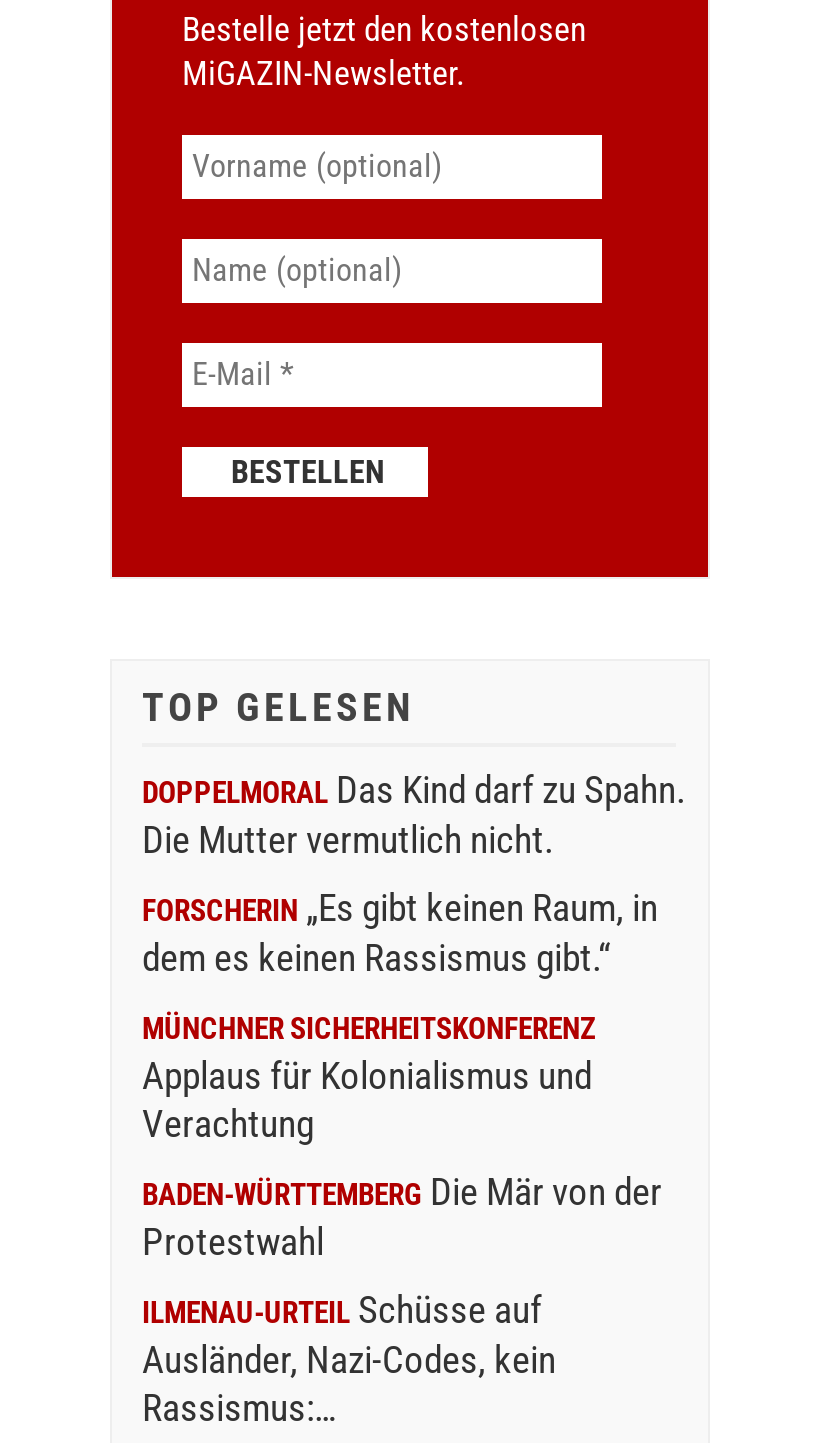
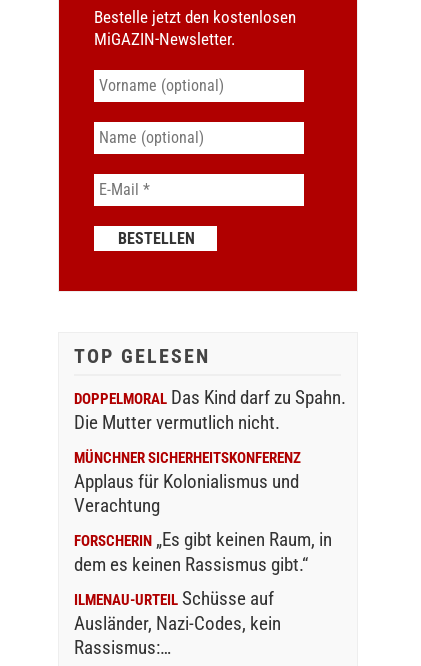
moved [142,885,658,981] -> [74,528,332,576]: FORSCHERIN „Es gibt keinen Raum, in | dem es keinen Rassismus gibt.“
[142,1169,662,1265] BADEN-WÜRTTEMBERG Die Mär von der | Protestwahl -> none

